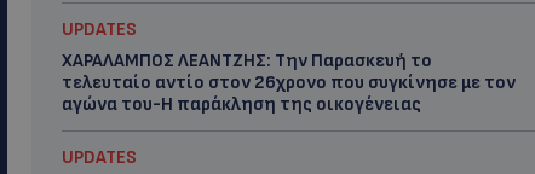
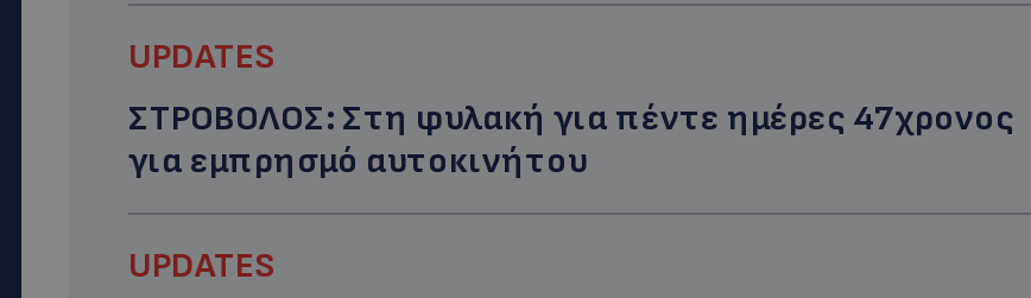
[62,50,516,116] ΧΑΡΑΛΑΜΠΟΣ ΛΕΑΝΤΖΗΣ: Την Παρασκευή το | τελευταίο αντίο στον 26χρονο που συγκίνησε με τον | αγώνα του-Η παράκληση της οικογένειας -> [128,96,1014,184] ΣΤΡΟΒΟΛΟΣ: Στη φυλακή για πέντε ημέρες 47χρονος | για εμπρησμό αυτοκινήτου

